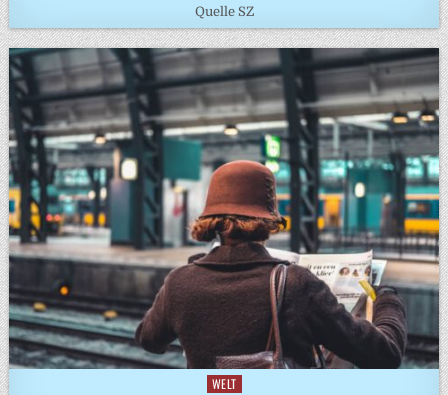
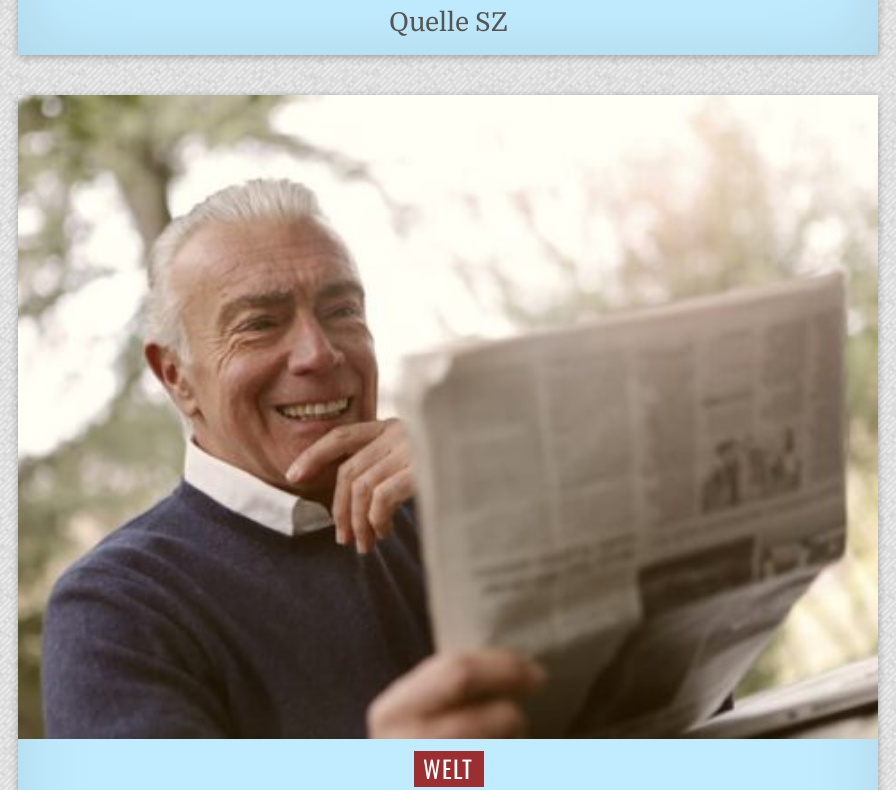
[8,47,440,370] [image] -> [16,94,880,740] [image]

